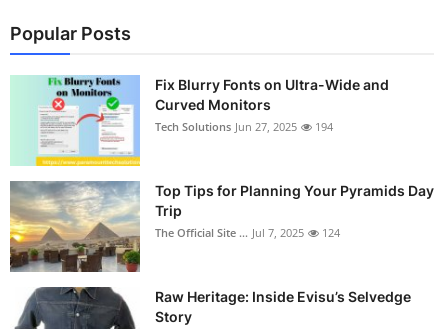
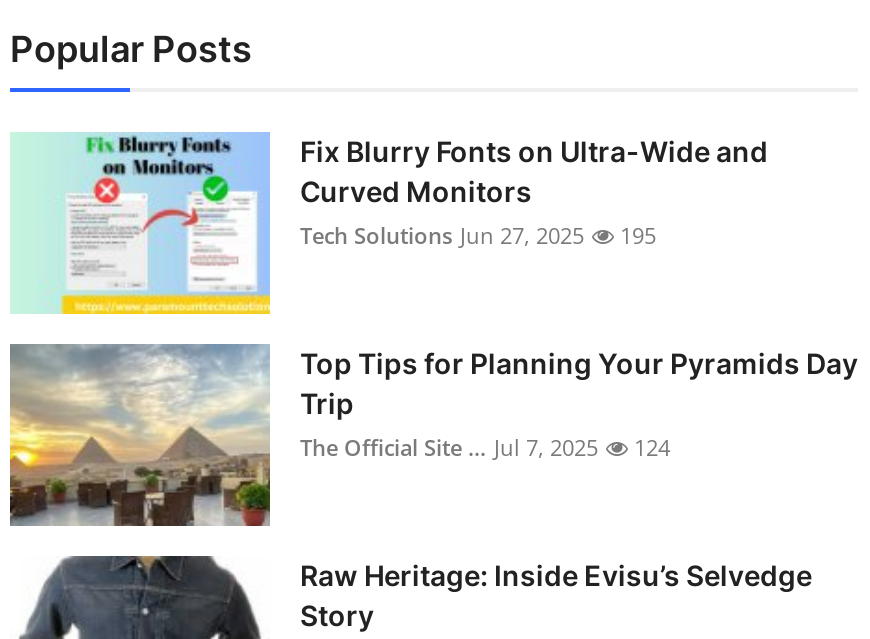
[155,119,333,134] Tech Solutions Jun 27, 2025 194 -> [300,220,656,250] Tech Solutions Jun 27, 2025 195

